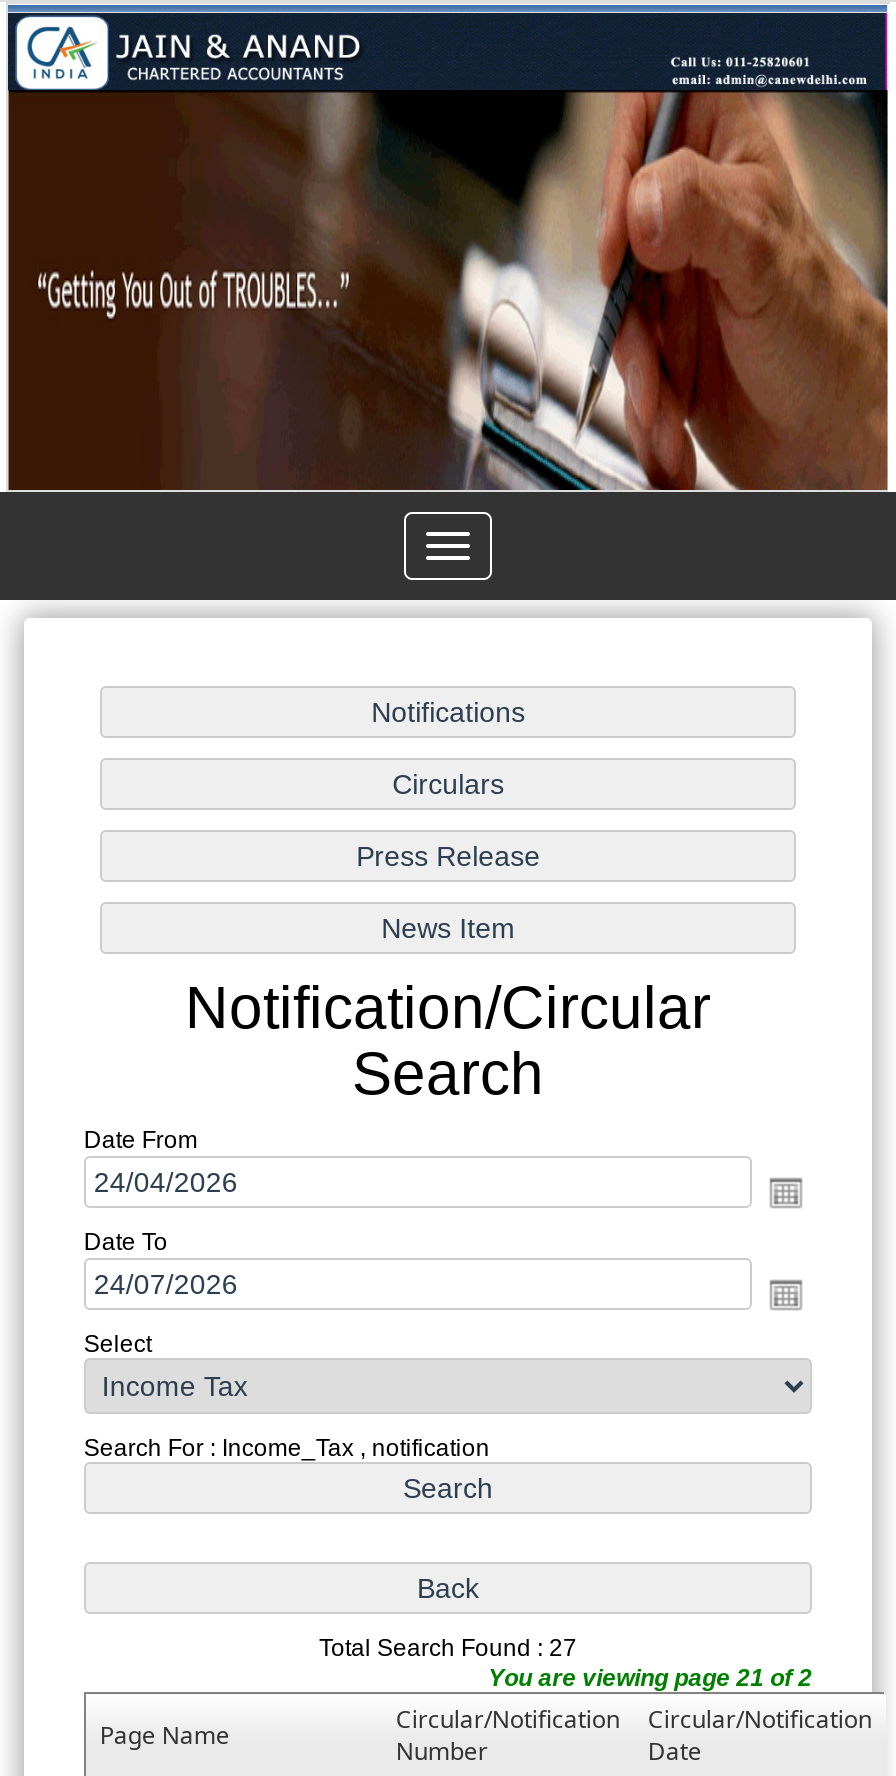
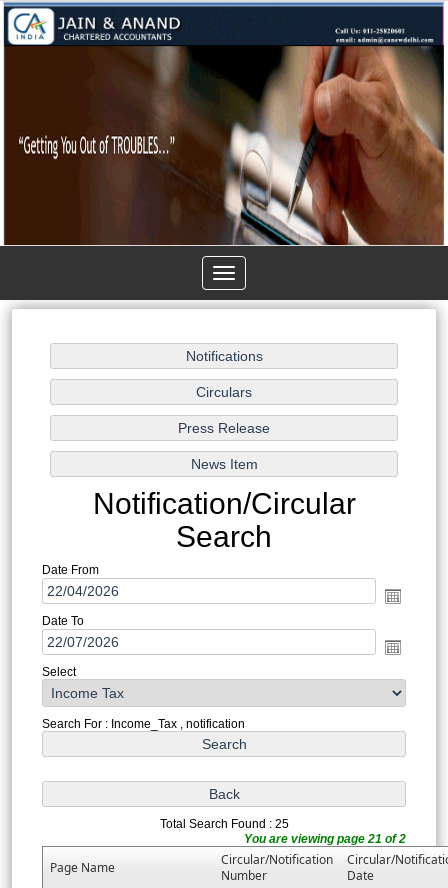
[319,1633,577,1661] Total Search Found : 27 -> [159,816,288,830] Total Search Found : 25

